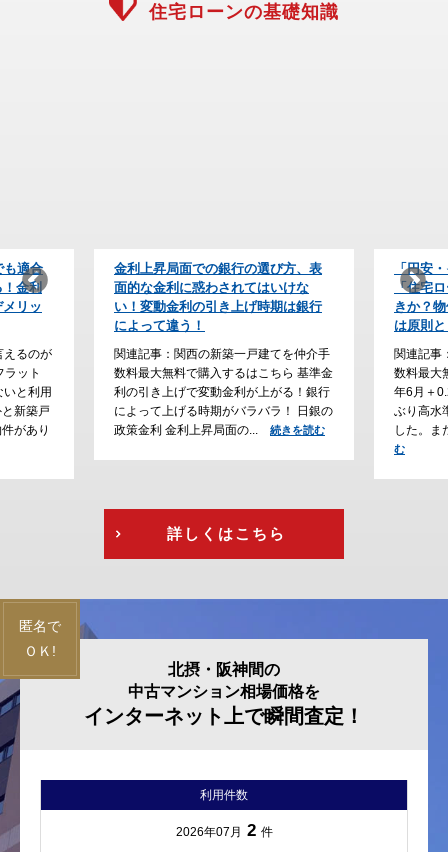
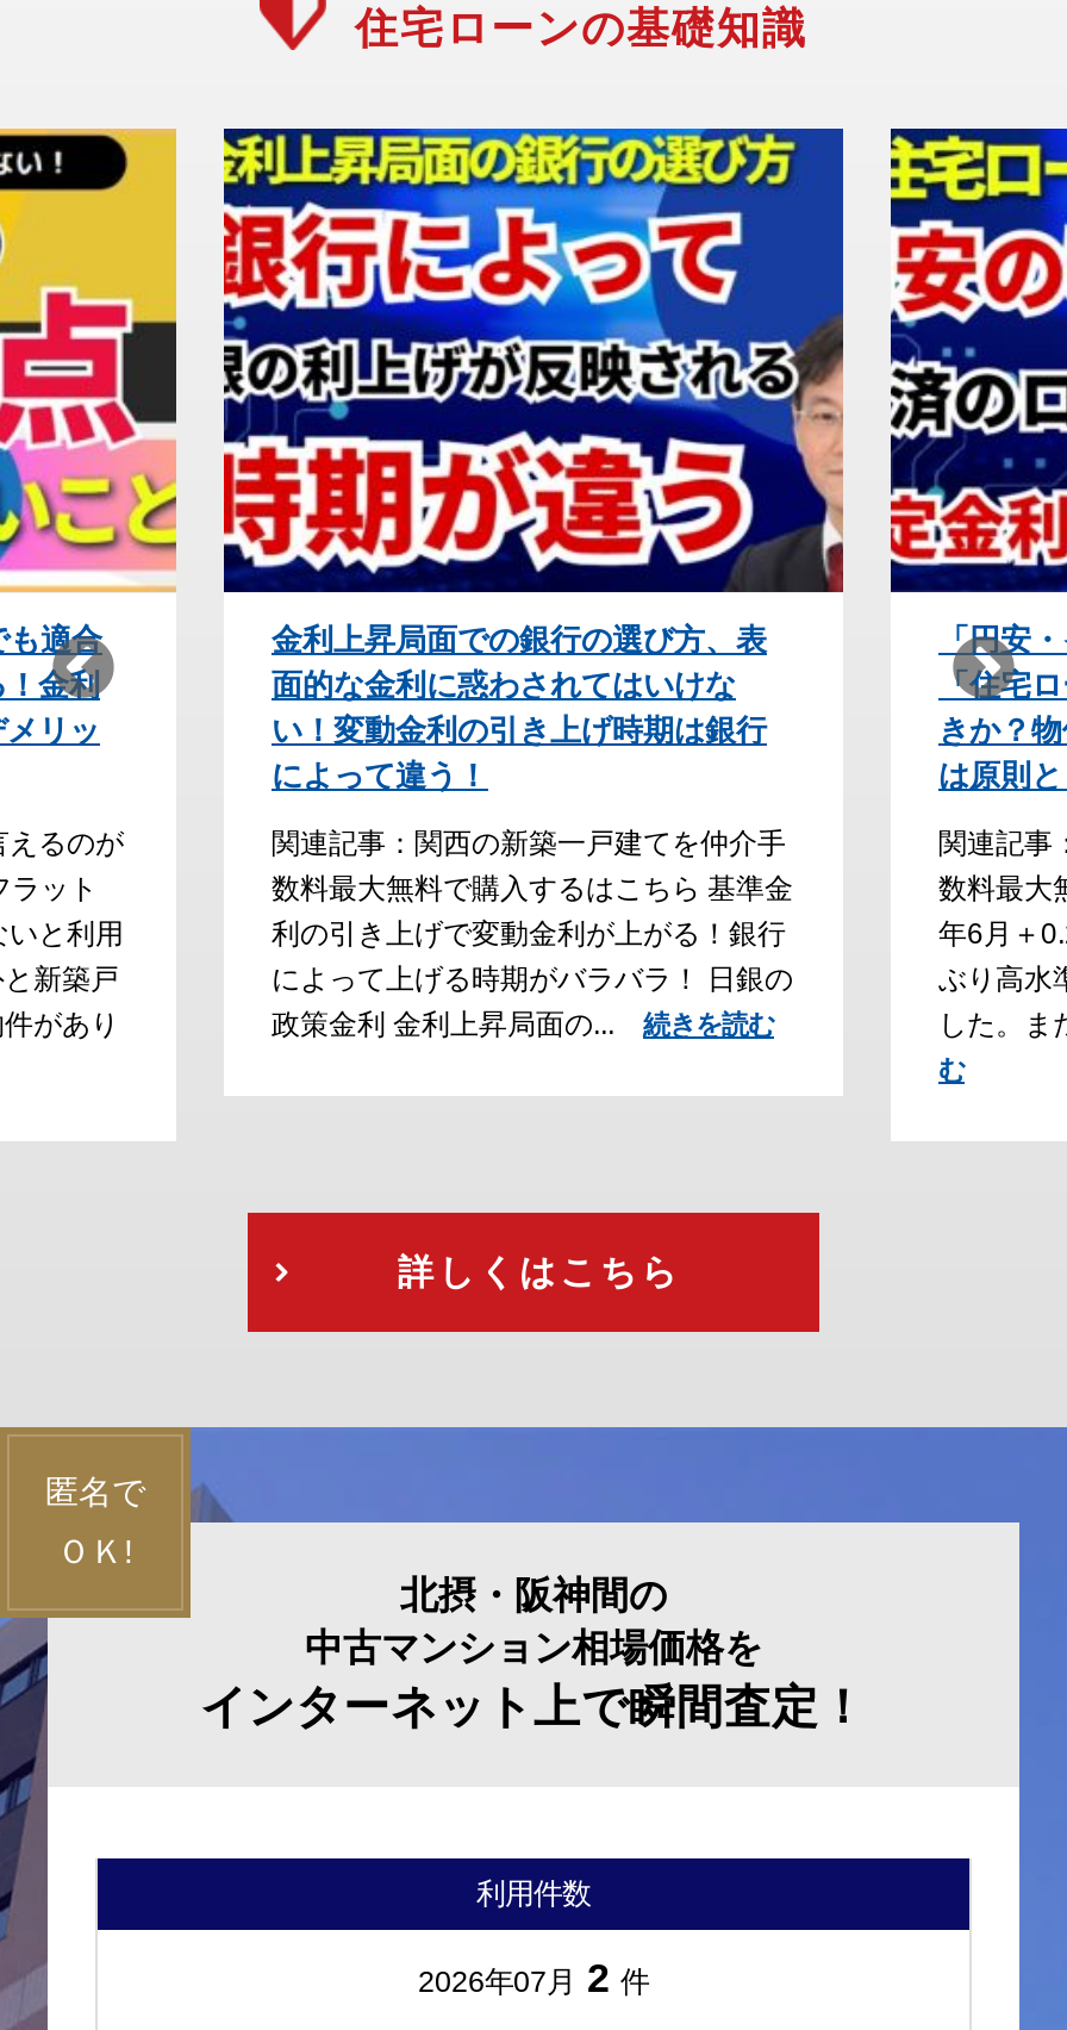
none -> [7,126,179,593] [image]
none -> [221,126,846,596] [image]
none -> [888,126,1060,596] [image]

